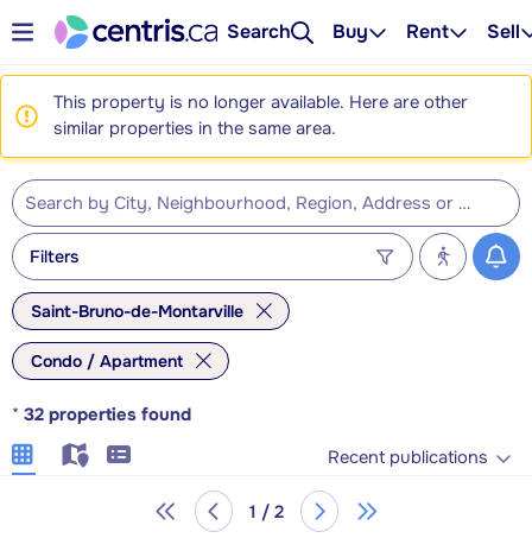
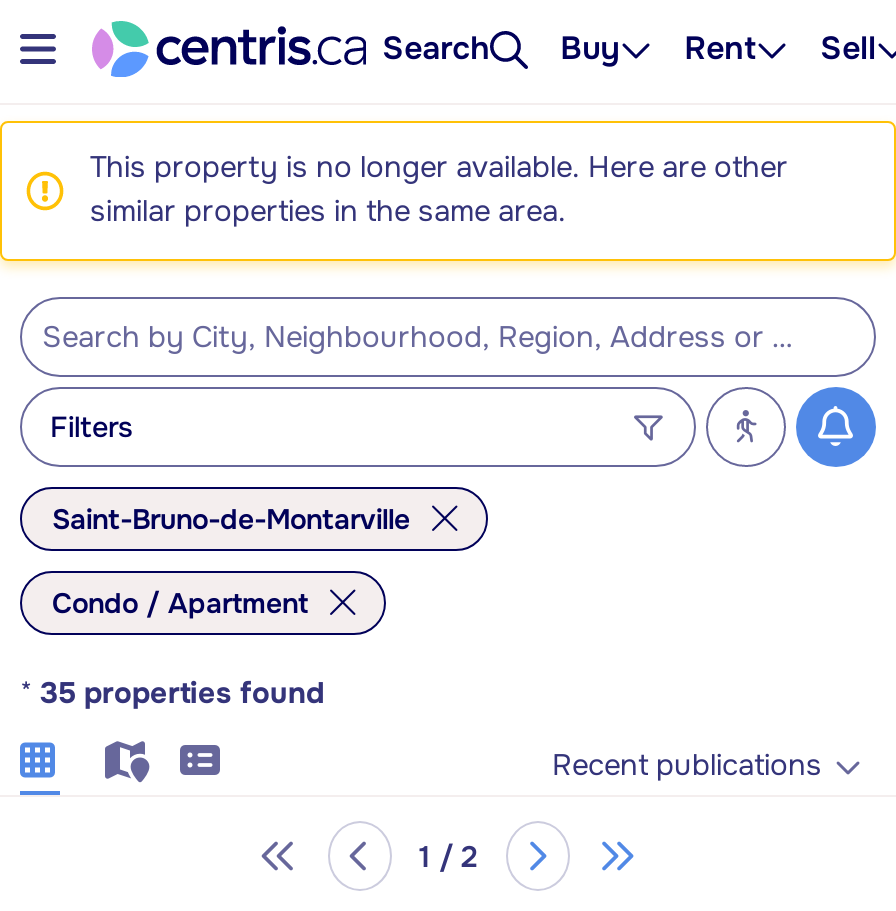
[12,404,191,426] * 32 properties found -> [20,675,324,713] * 35 properties found

